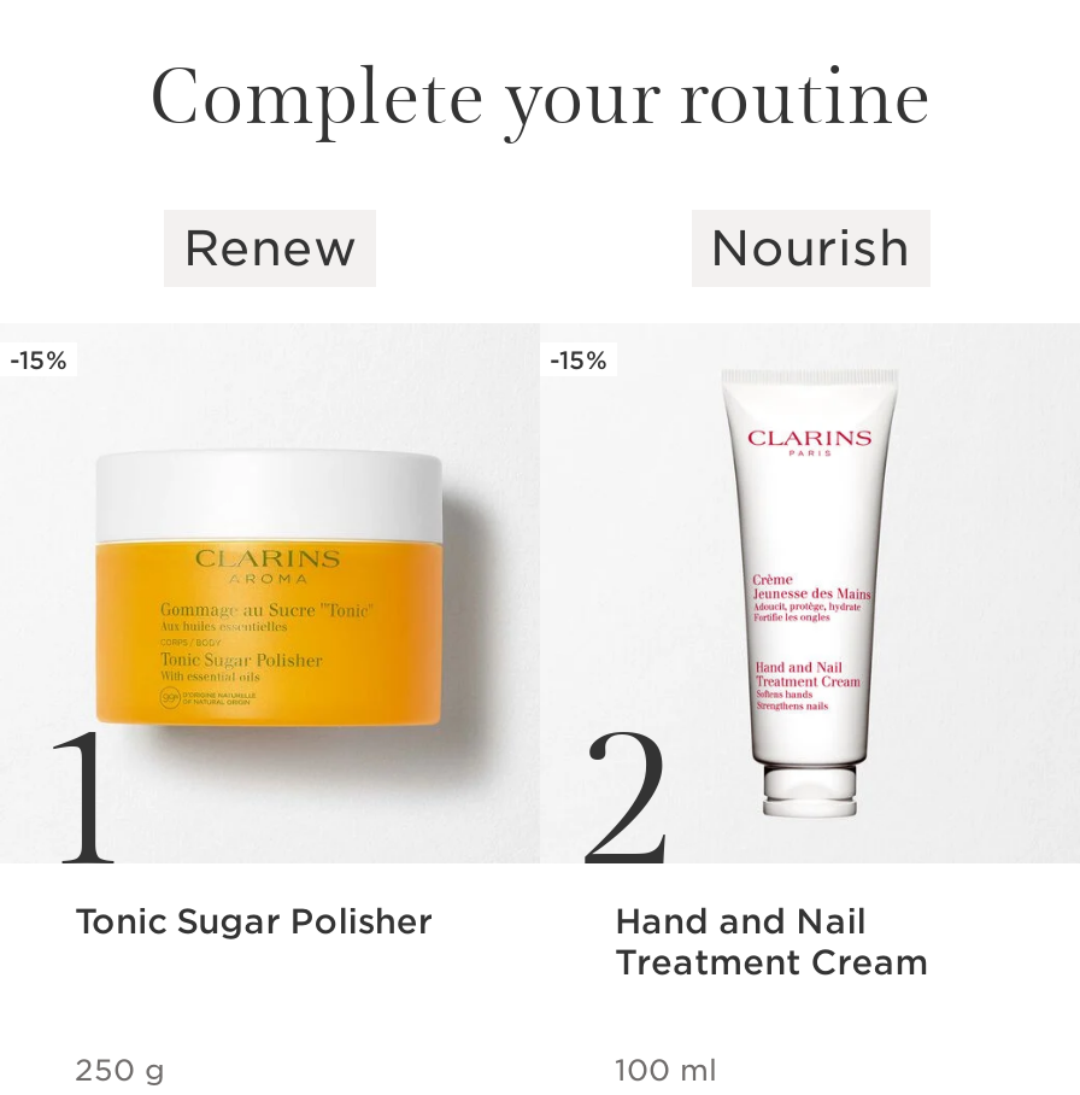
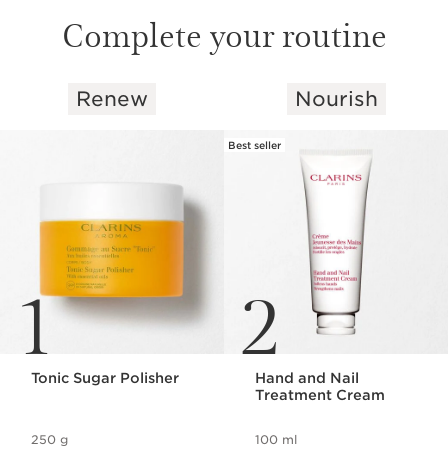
[10,345,67,374] -15% -> none
[550,345,607,374] -15% -> [228,139,281,151] Best seller

